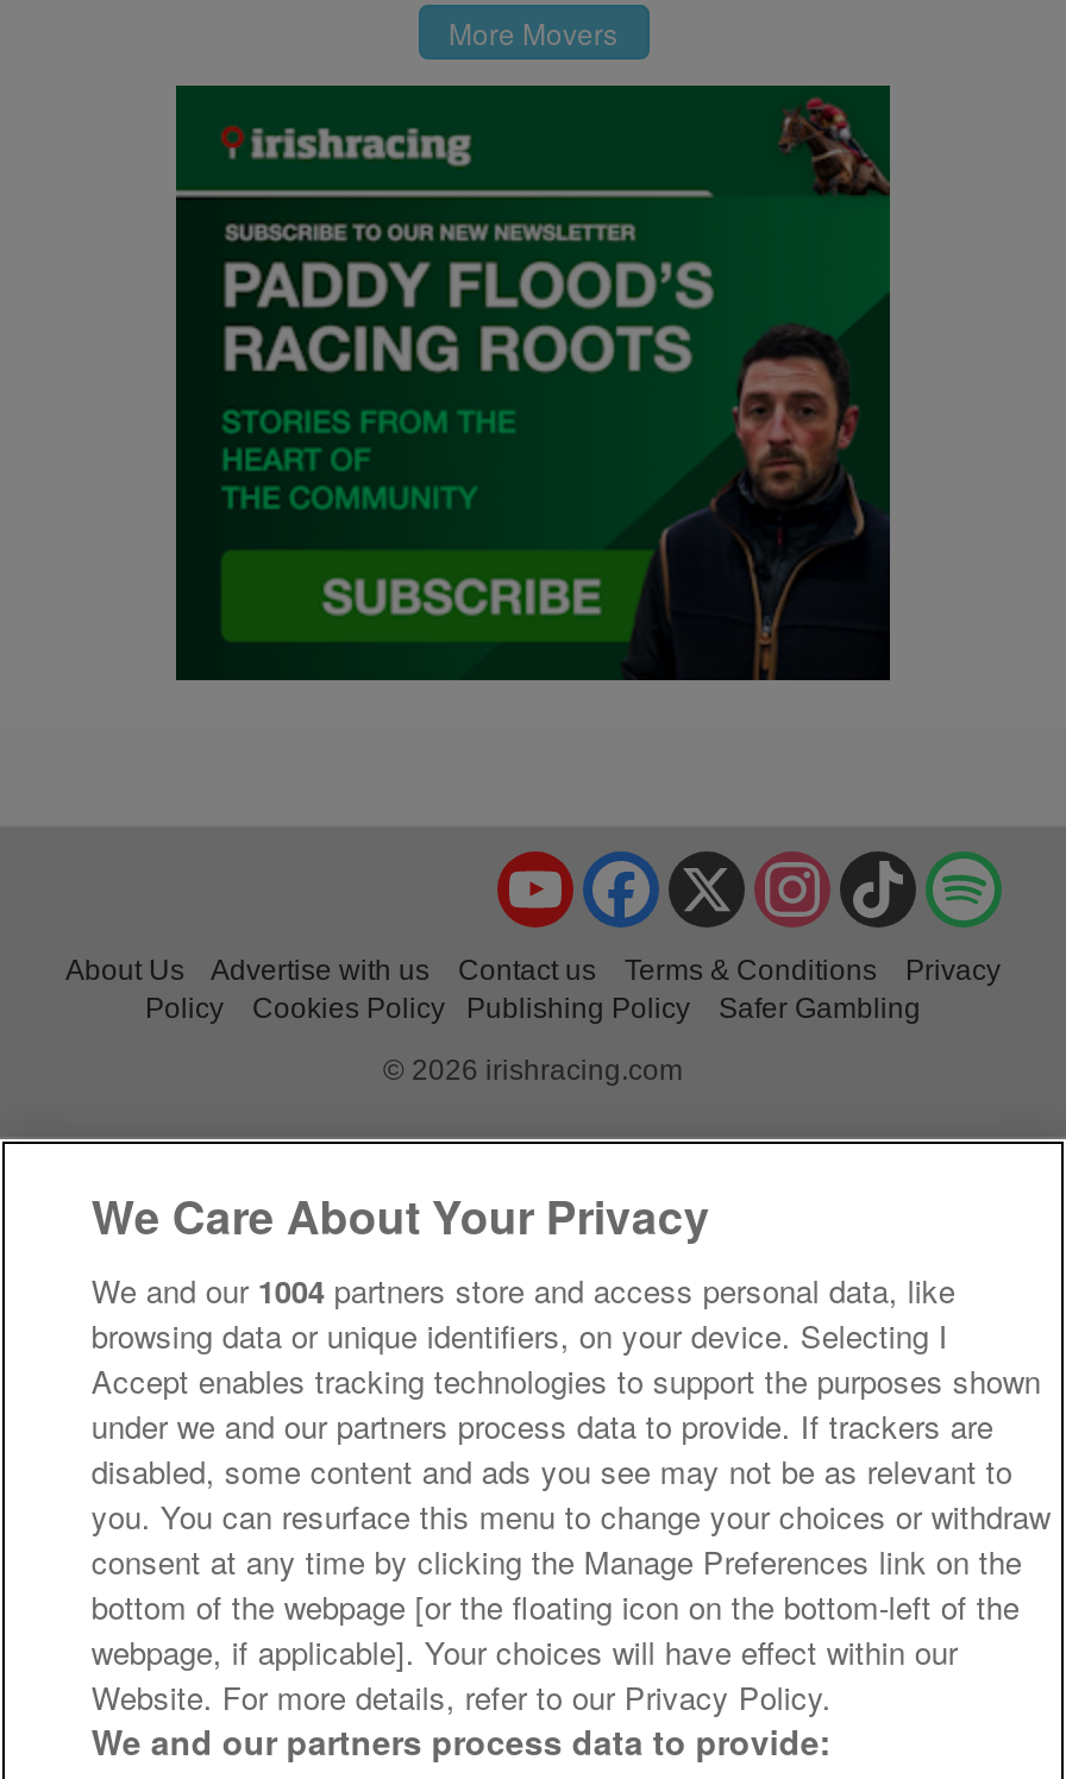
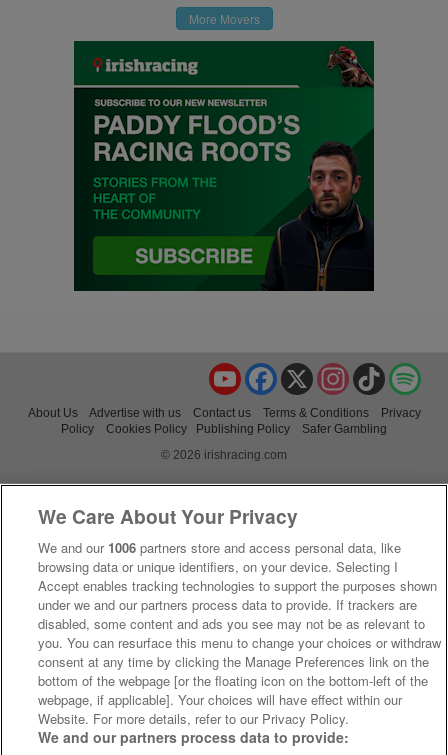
[91,1268,955,1313] We and our 1004 partners store and access personal data, like -> [38,538,401,557] We and our 1006 partners store and access personal data, like

